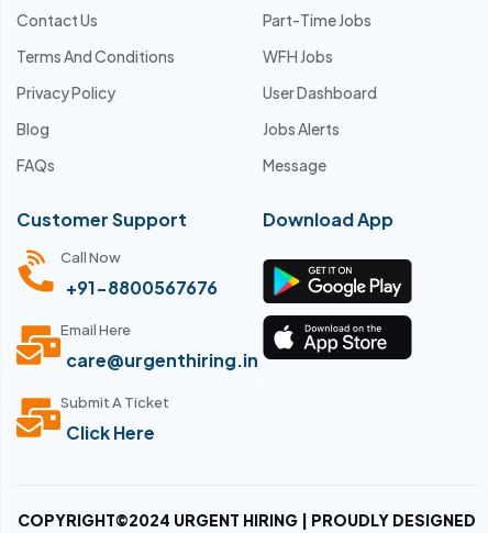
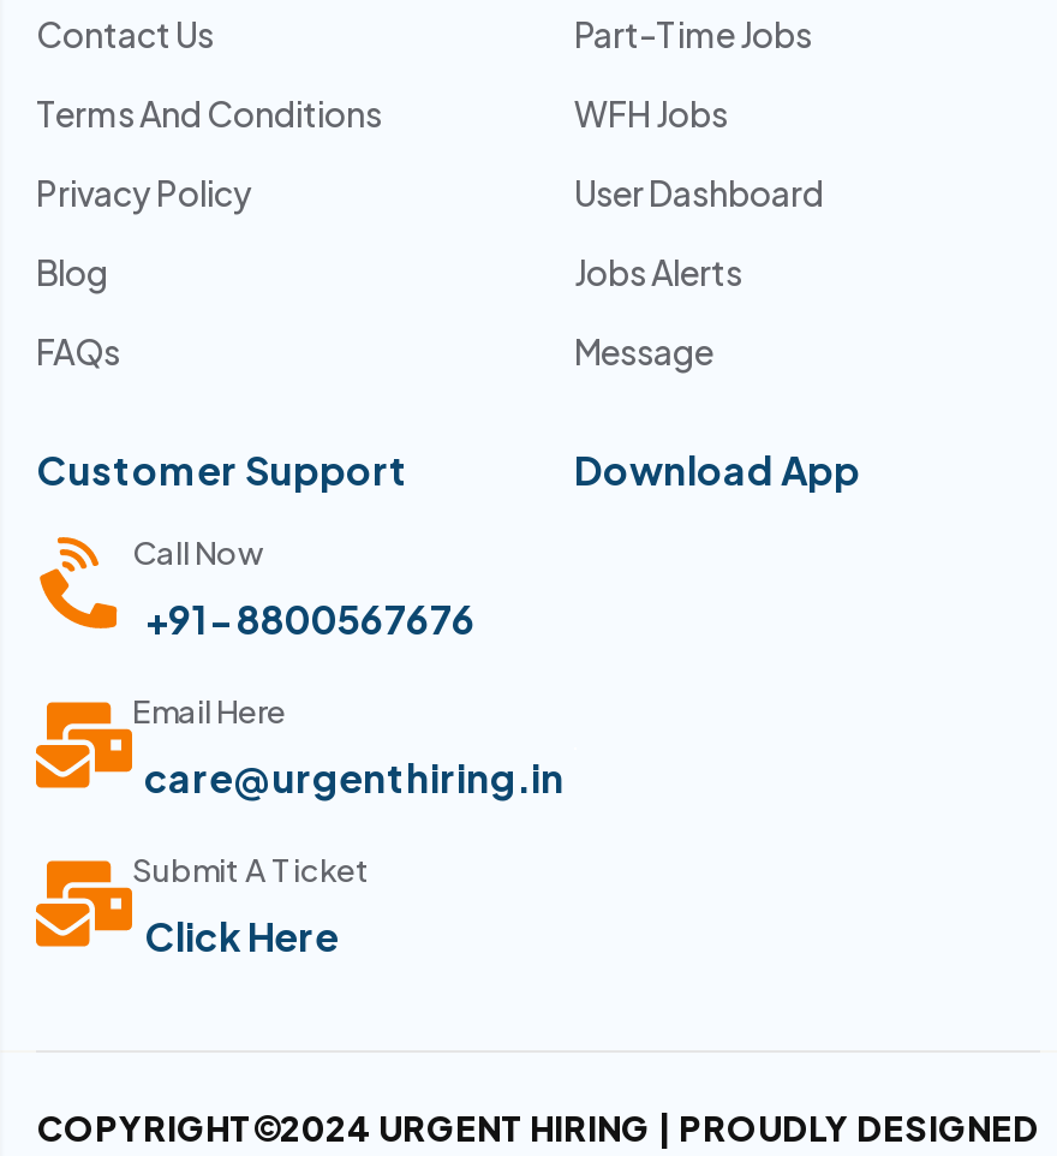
[262,258,413,304] [image] -> none
[262,314,413,360] [image] -> none

